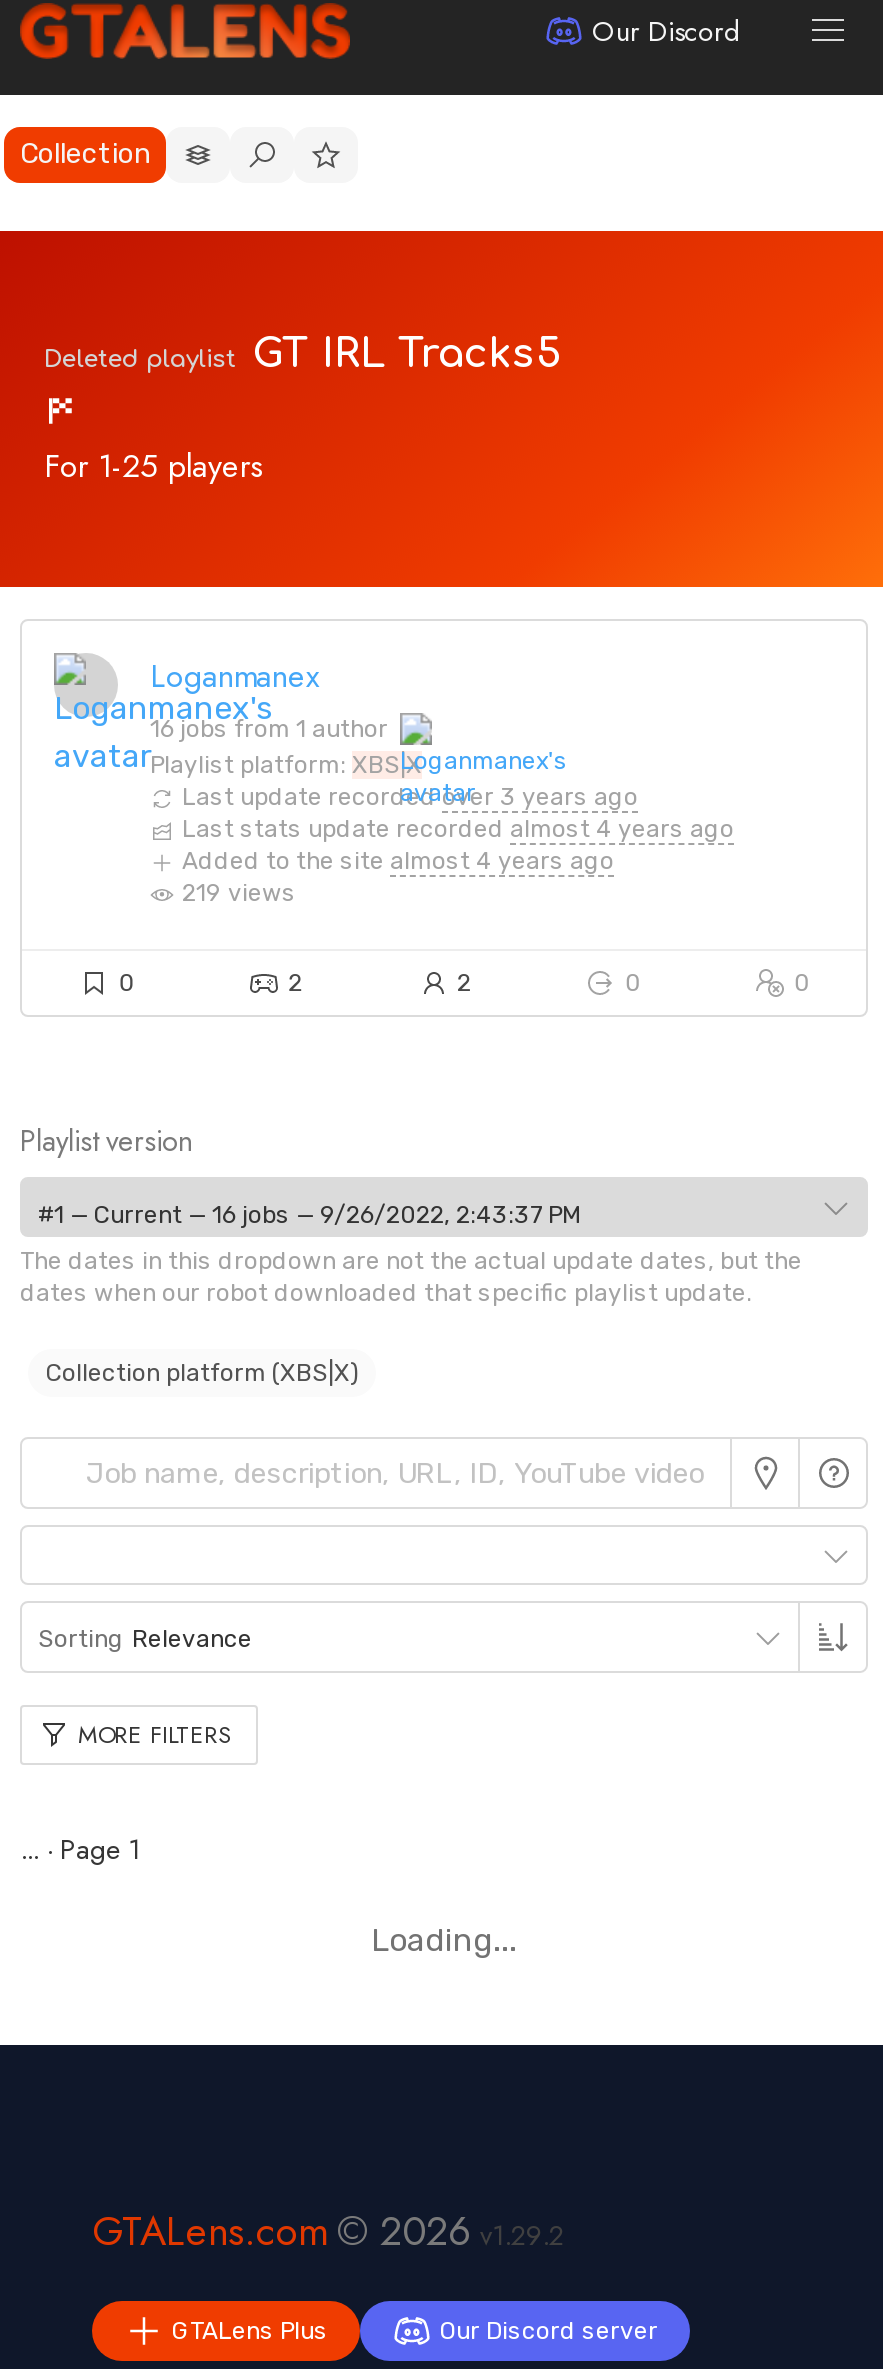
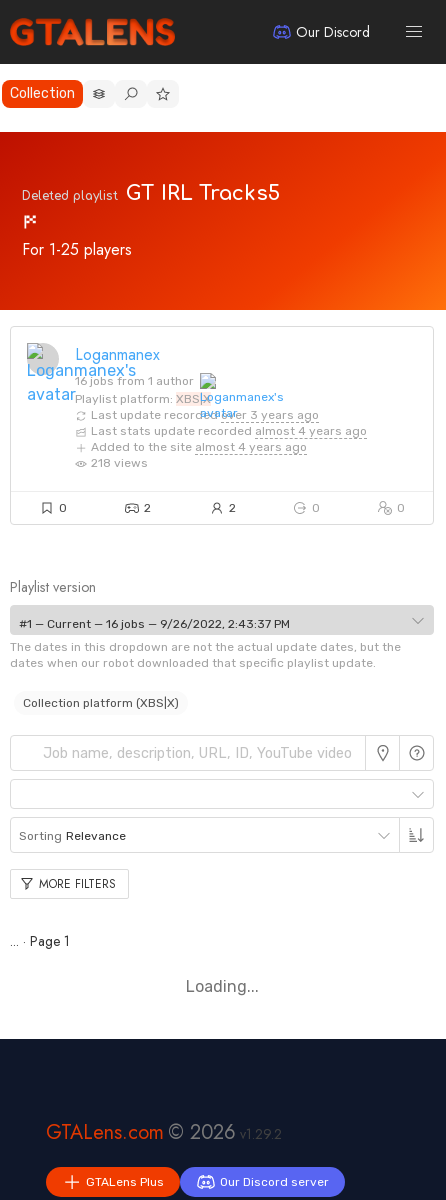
[182,879,296,907] 219 views -> [91,456,148,470] 218 views

